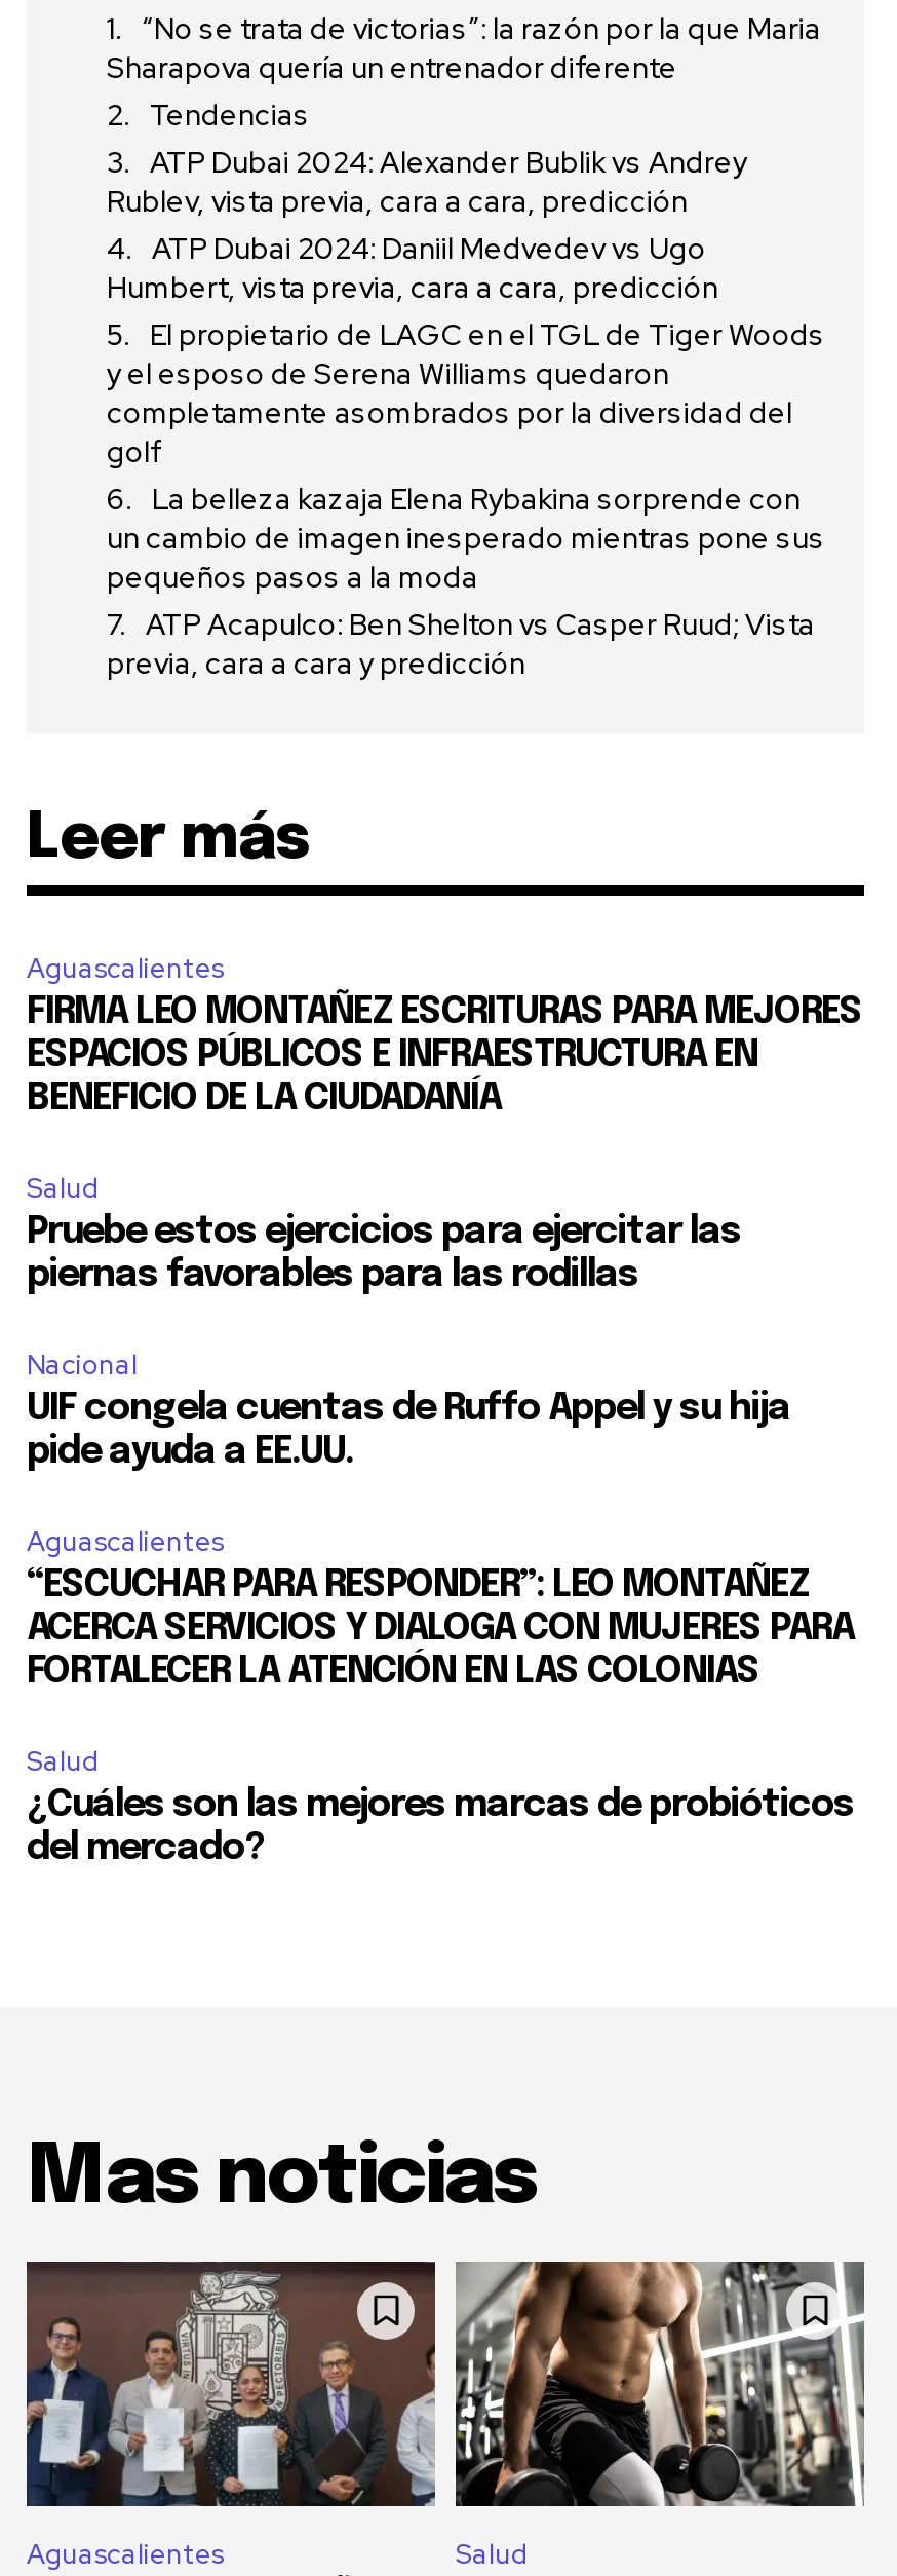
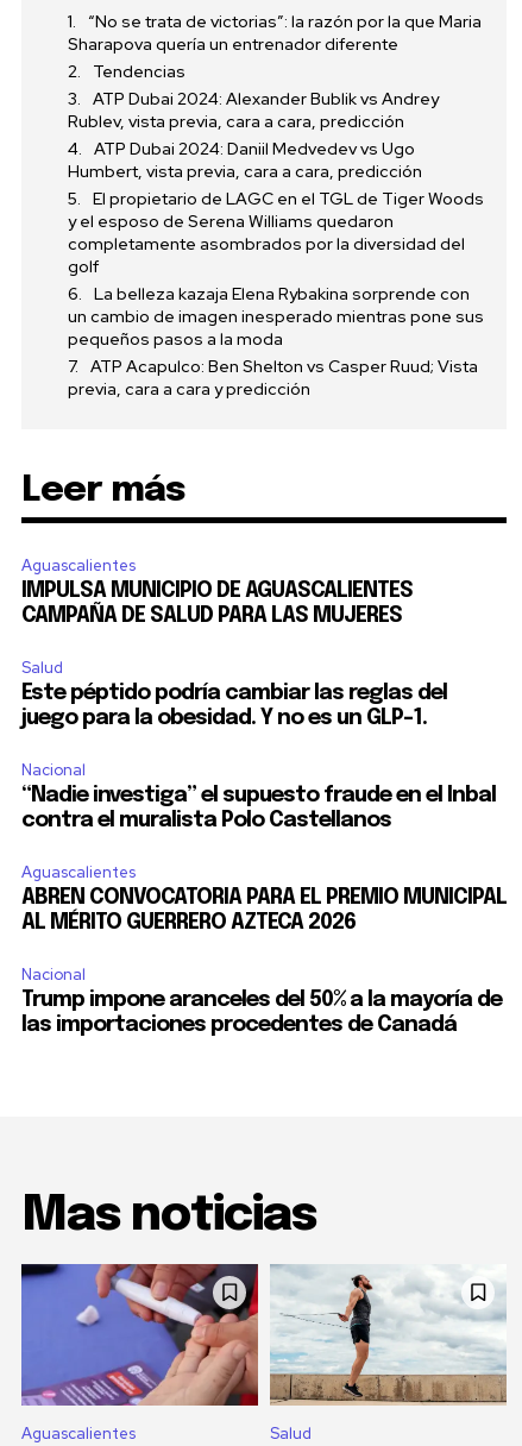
[27,993,862,1116] FIRMA LEO MONTAÑEZ ESCRITURAS PARA MEJORES | ESPACIOS PÚBLICOS E INFRAESTRUCTURA EN | BENEFICIO DE LA CIUDADANÍA -> [21,580,413,626] IMPULSA MUNICIPIO DE AGUASCALIENTES | CAMPAÑA DE SALUD PARA LAS MUJERES
[27,1213,741,1293] Pruebe estos ejercicios para ejercitar las | piernas favorables para las rodillas -> [21,682,447,728] Este péptido podría cambiar las reglas del | juego para la obesidad. Y no es un GLP-1.
[27,1390,790,1470] UIF congela cuentas de Ruffo Appel y su hija | pide ayuda a EE.UU. -> [21,784,496,831] “Nadie investiga” el supuesto fraude en el Inbal | contra el muralista Polo Castellanos
[27,1566,854,1690] “ESCUCHAR PARA RESPONDER”: LEO MONTAÑEZ | ACERCA SERVICIOS Y DIALOGA CON MUJERES PARA | FORTALECER LA ATENCIÓN EN LAS COLONIAS -> [21,887,507,933] ABREN CONVOCATORIA PARA EL PREMIO MUNICIPAL | AL MÉRITO GUERRERO AZTECA 2026
[27,1743,854,1866] Salud | ¿Cuáles son las mejores marcas de probióticos | del mercado? -> [21,964,502,1035] Nacional | Trump impone aranceles del 50% a la mayoría de | las importaciones procedentes de Canadá
[25,2260,437,2508] [image] -> [20,1263,259,1407] [image]
[454,2260,866,2508] [image] -> [269,1264,507,1406] [image]

